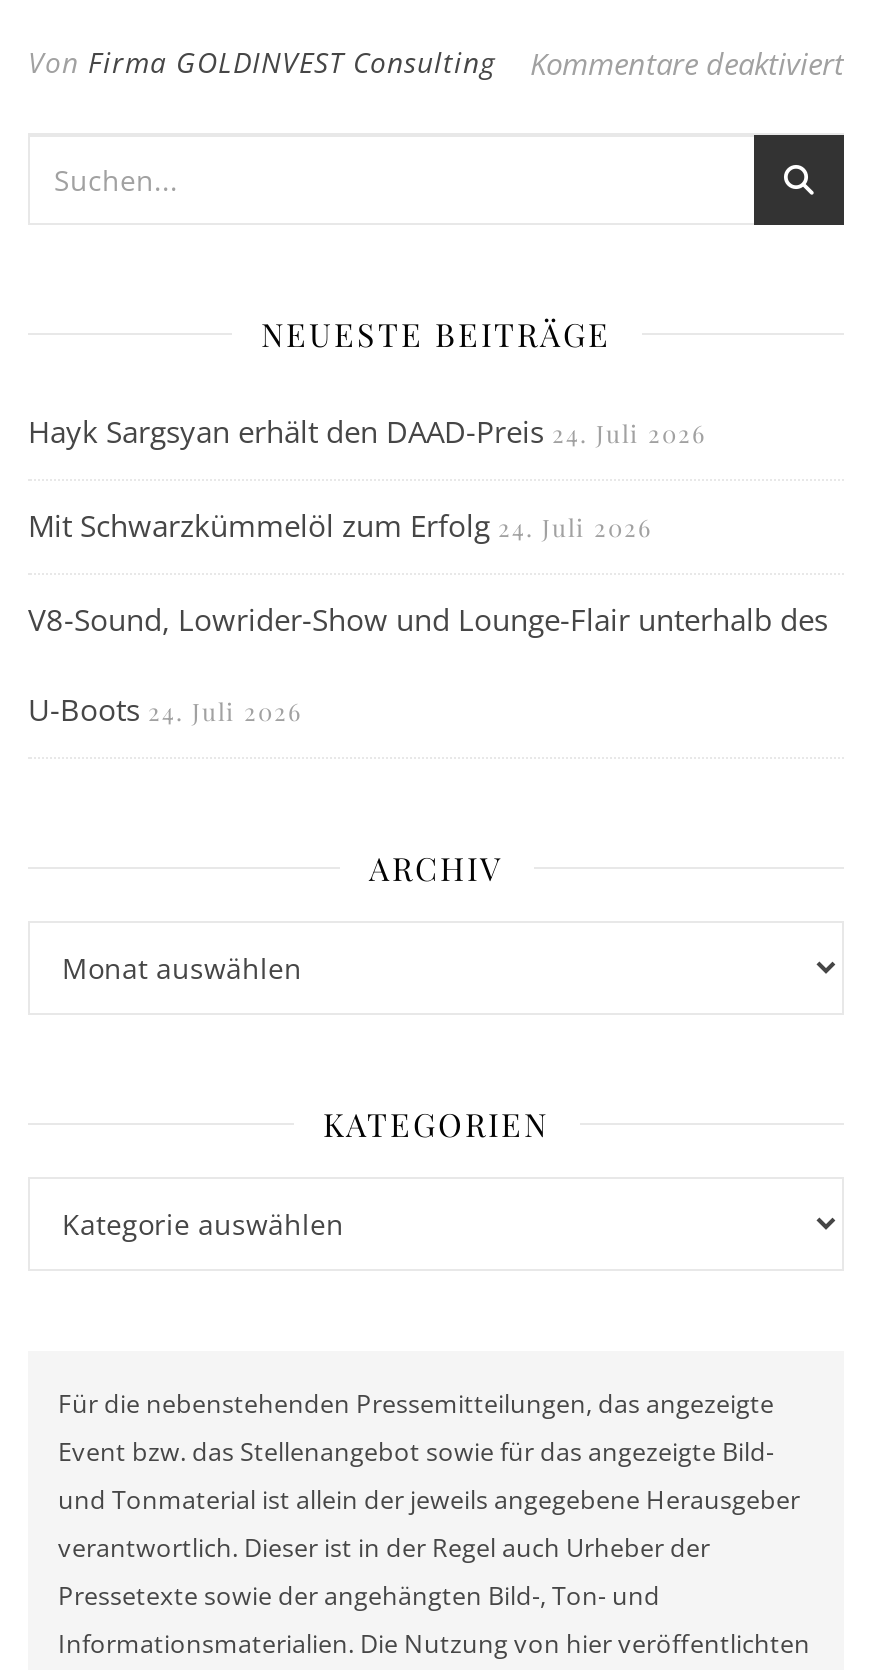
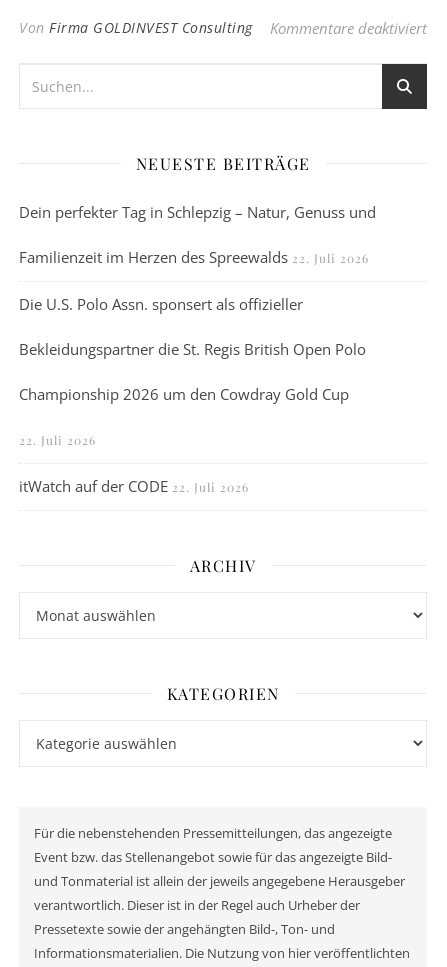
[28,411,828,729] Hayk Sargsyan erhält den DAAD-Preis 24. Juli 2026 | Mit Schwarzkümmelöl zum Erfolg 24. Juli 2026 | V8-Sound, Lowrider-Show und Lounge-Flair unterhalb des | U-Boots 24. Juli 2026 -> [19,202,376,496] Dein perfekter Tag in Schlepzig – Natur, Genuss und | Familienzeit im Herzen des Spreewalds 22. Juli 2026 | Die U.S. Polo Assn. sponsert als offizieller | Bekleidungspartner die St. Regis British Open Polo | Championship 2026 um den Cowdray Gold Cup | 22. Juli 2026 | itWatch auf der CODE 22. Juli 2026

